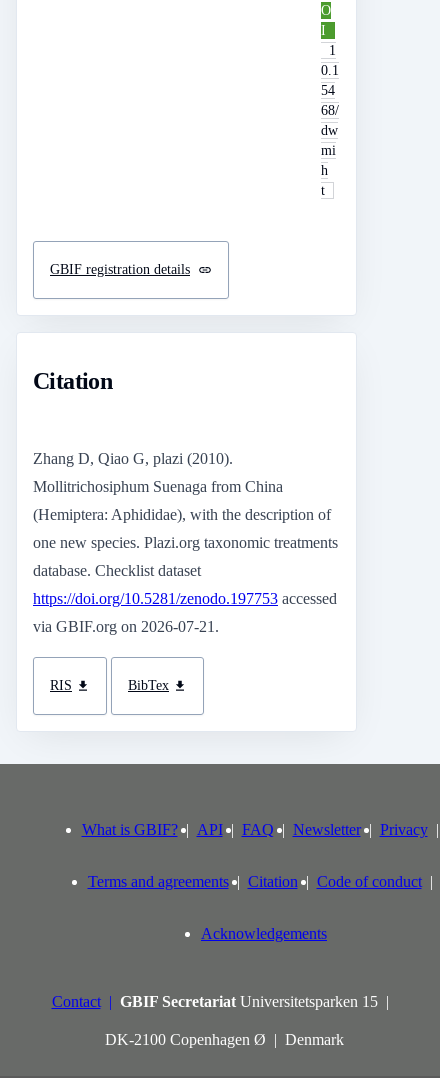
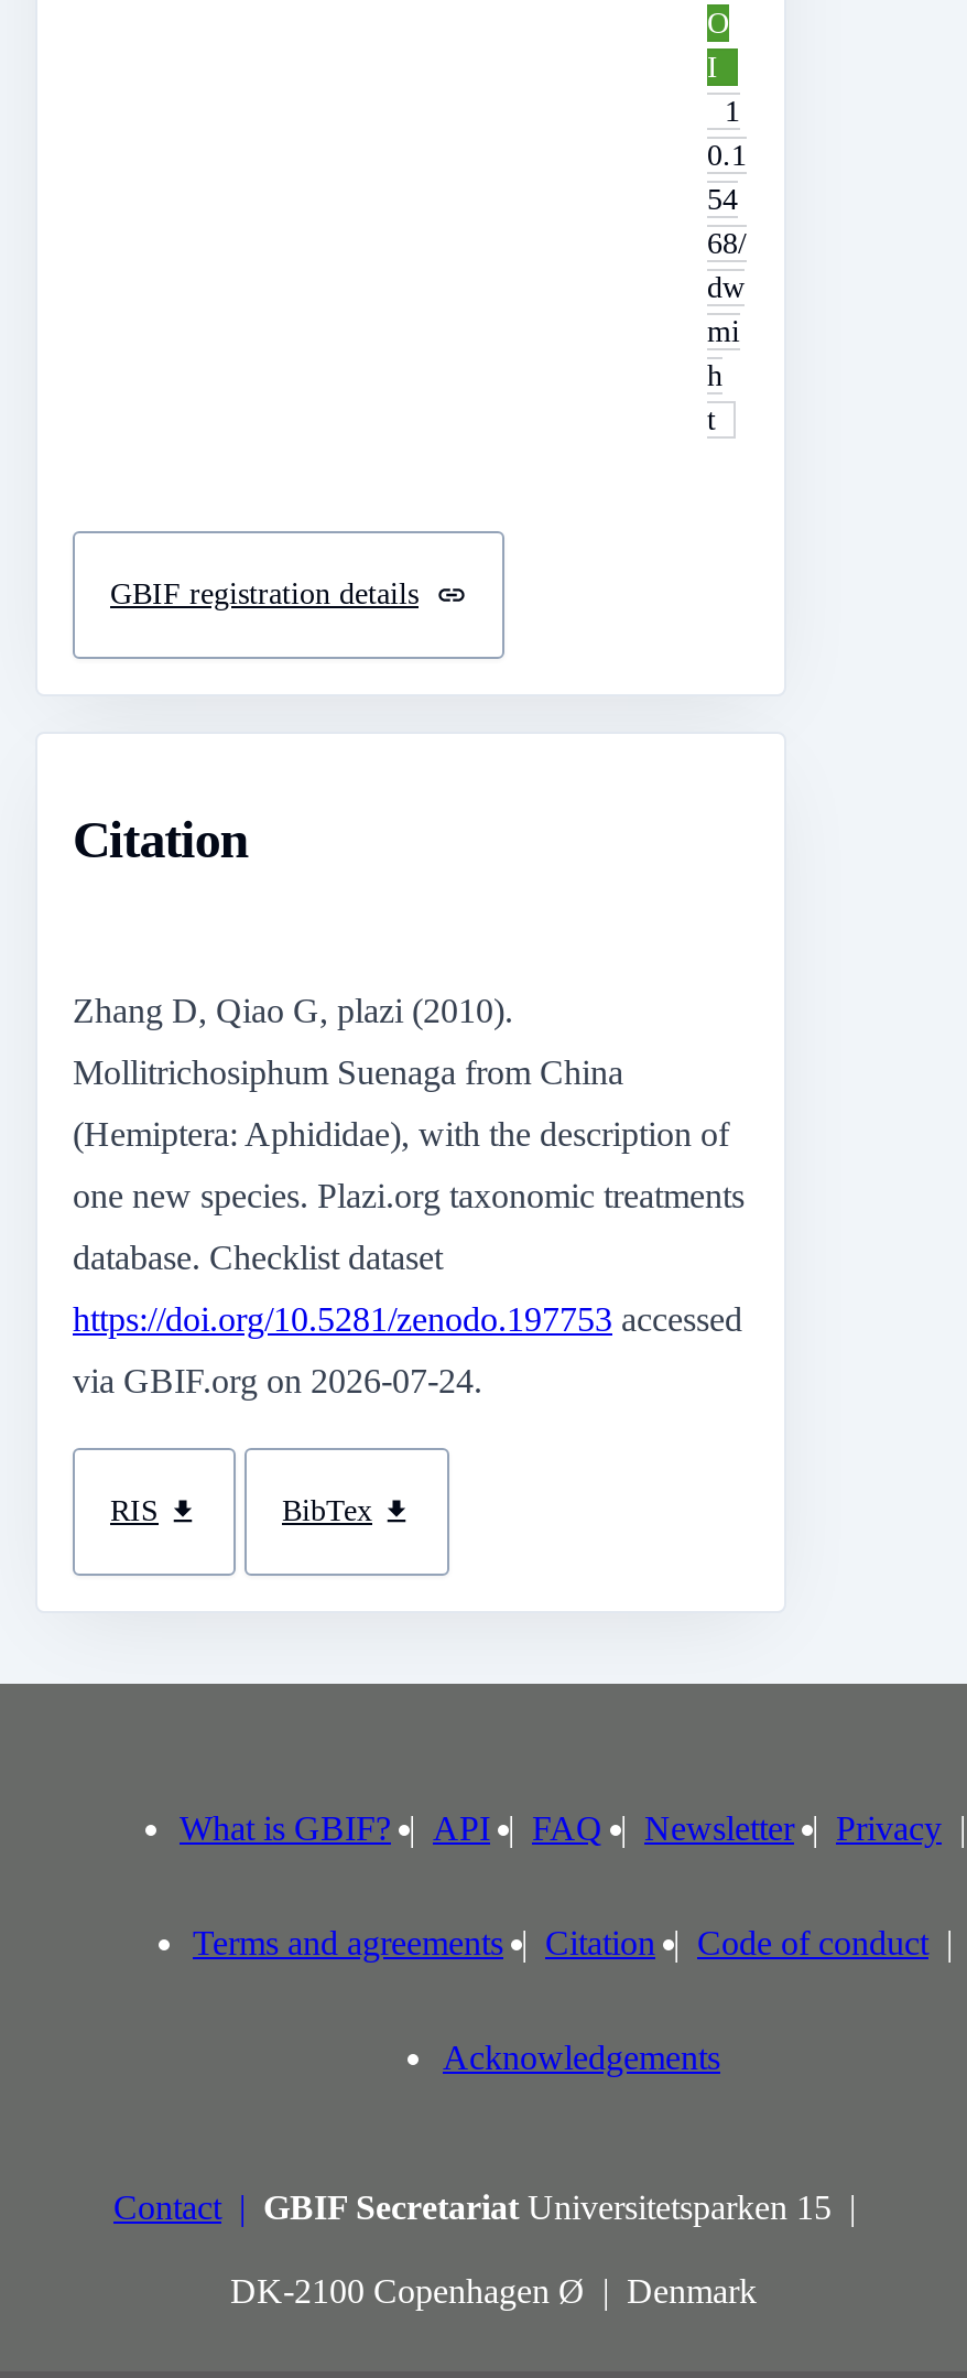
[33,618,219,635] via GBIF.org on 2026-07-21. -> [73,1362,482,1400] via GBIF.org on 2026-07-24.

